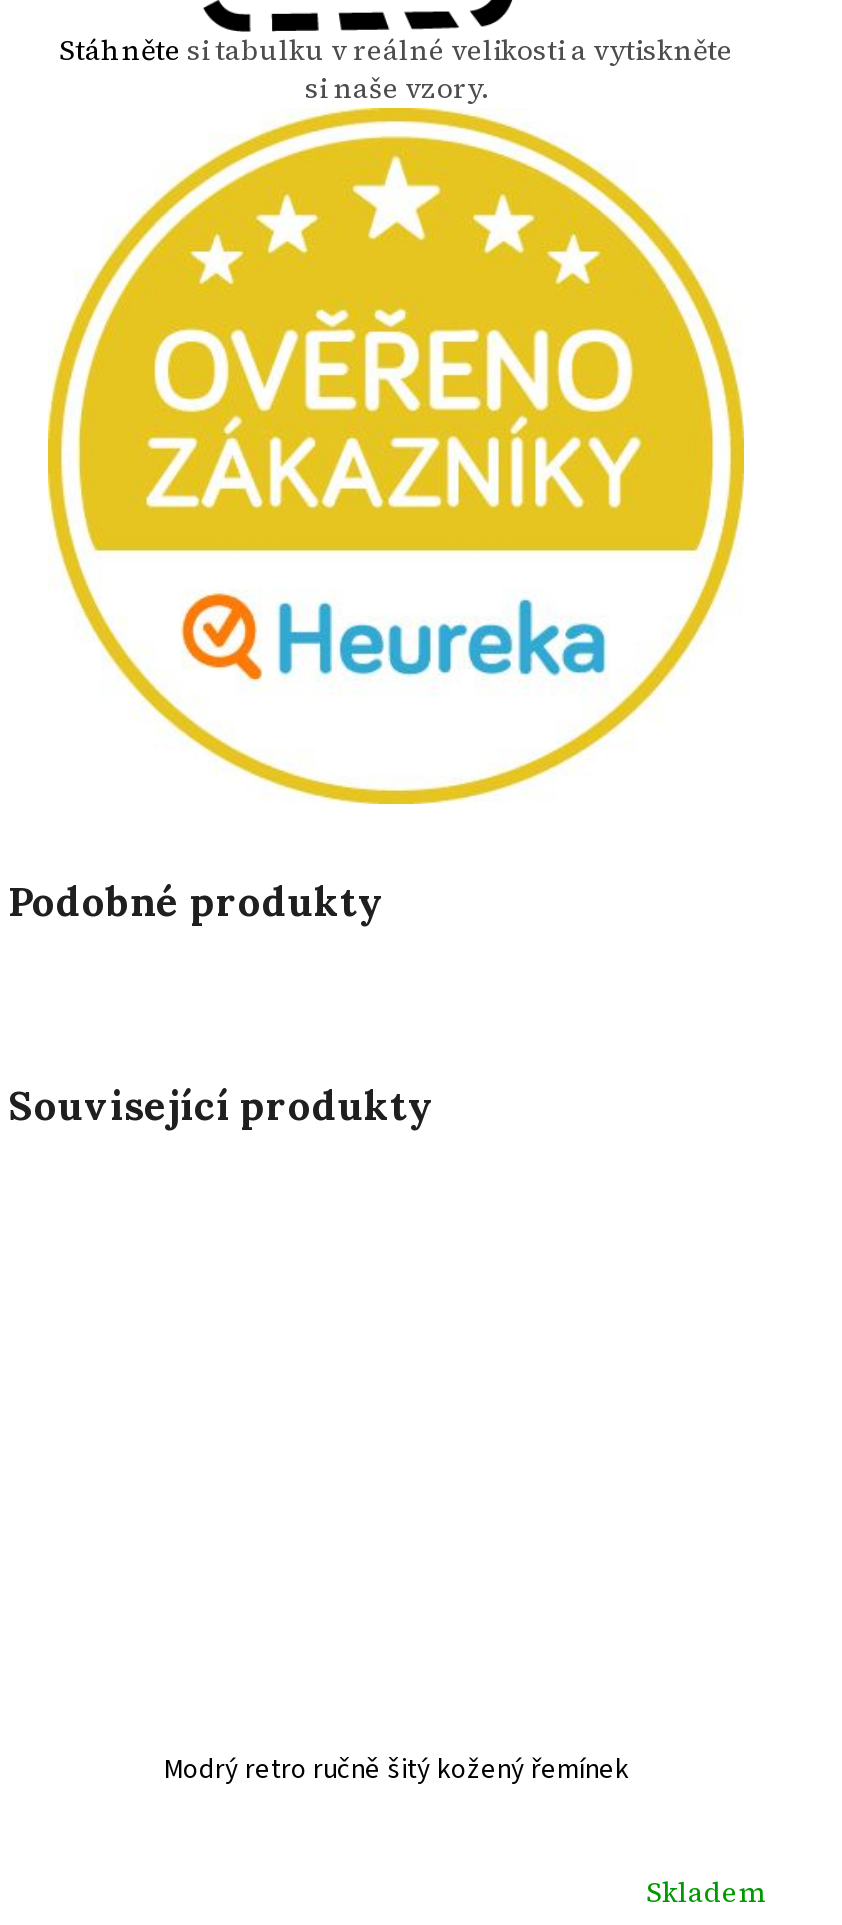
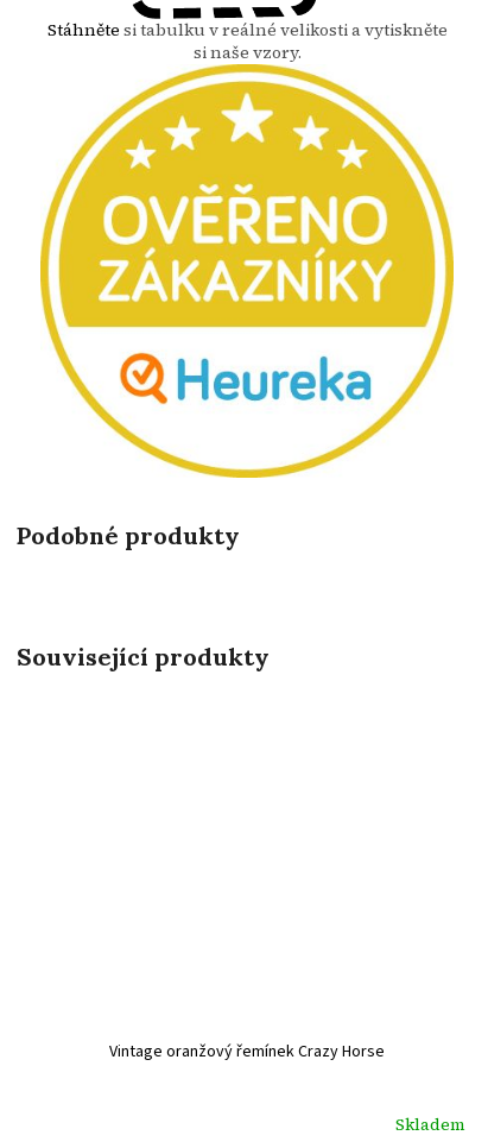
[163,1751,629,1791] Modrý retro ručně šitý kožený řemínek -> [109,1040,385,1064] Vintage oranžový řemínek Crazy Horse

